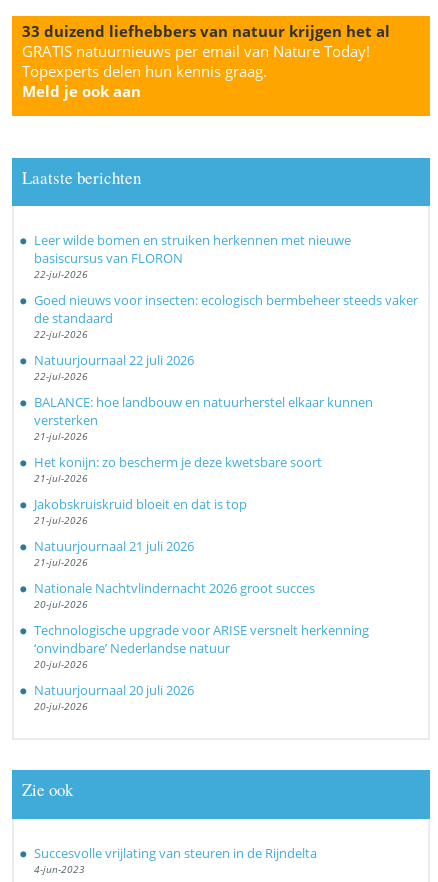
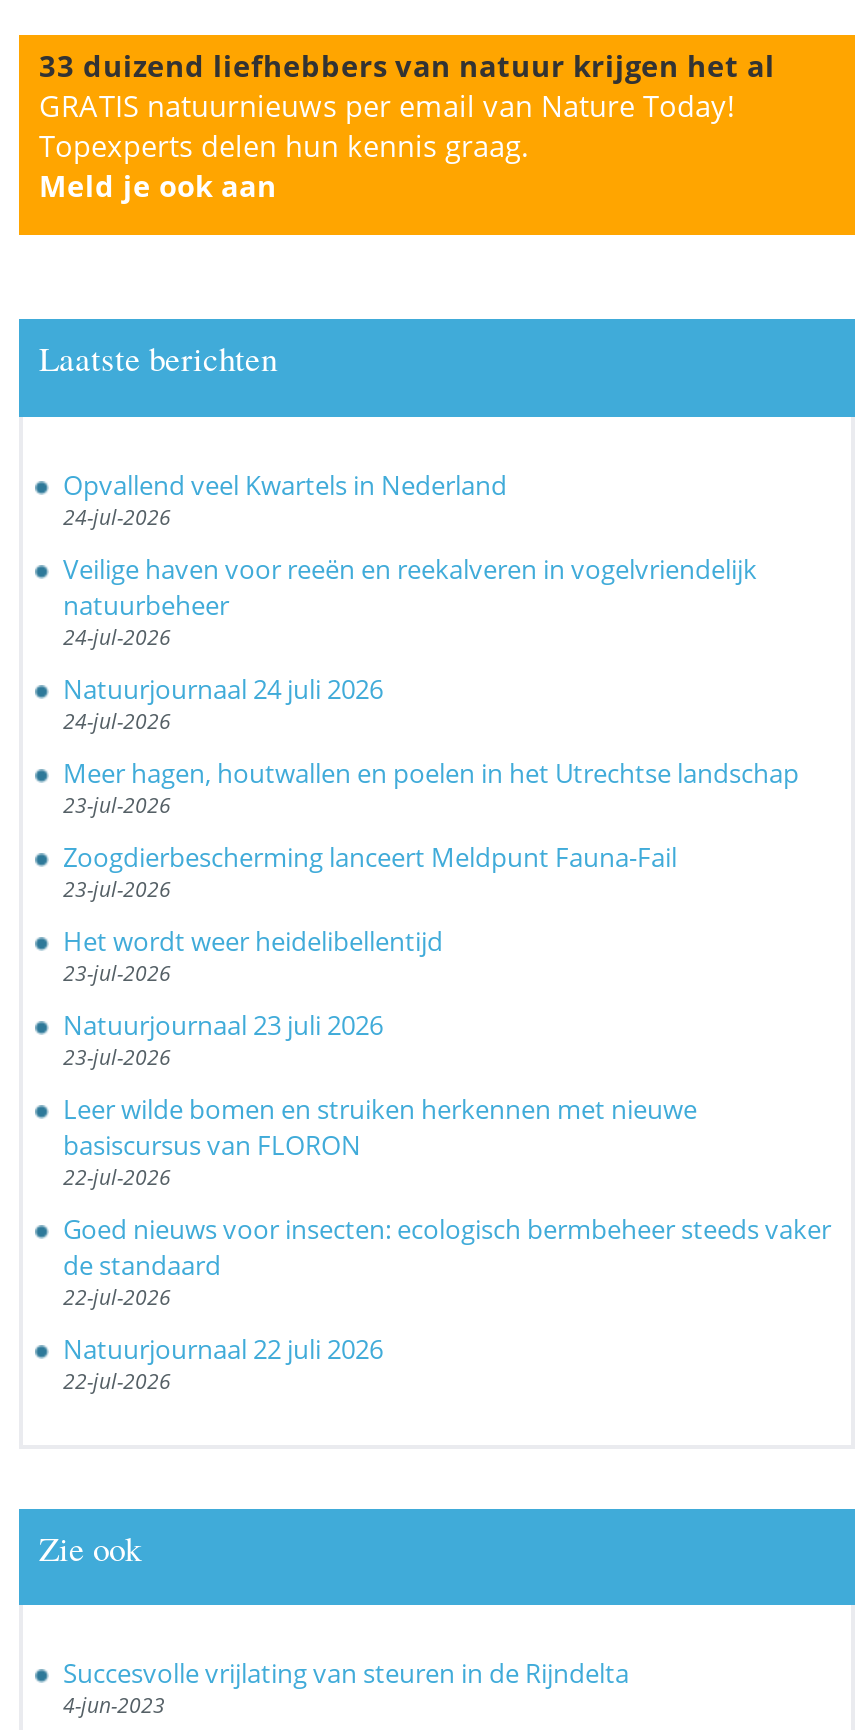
none -> [63,466,799,1070] Opvallend veel Kwartels in Nederland | 24-jul-2026 | Veilige haven voor reeën en reekalveren in vogelvriendelijk | natuurbeheer | 24-jul-2026 | Natuurjournaal 24 juli 2026 | 24-jul-2026 | Meer hagen, houtwallen en poelen in het Utrechtse landschap | 23-jul-2026 | Zoogdierbescherming lanceert Meldpunt Fauna-Fail | 23-jul-2026 | Het wordt weer heidelibellentijd | 23-jul-2026 | Natuurjournaal 23 juli 2026 | 23-jul-2026
moved [34,231,418,383] -> [63,1090,831,1394]: Leer wilde bomen en struiken herkennen met nieuwe | basiscursus van FLORON | 22-jul-2026 | Goed nieuws voor insecten: ecologisch bermbeheer steeds vaker | de standaard | 22-jul-2026 | Natuurjournaal 22 juli 2026 | 22-jul-2026
[34,393,373,713] BALANCE: hoe landbouw en natuurherstel elkaar kunnen | versterken | 21-jul-2026 | Het konijn: zo bescherm je deze kwetsbare soort | 21-jul-2026 | Jakobskruiskruid bloeit en dat is top | 21-jul-2026 | Natuurjournaal 21 juli 2026 | 21-jul-2026 | Nationale Nachtvlindernacht 2026 groot succes | 20-jul-2026 | Technologische upgrade voor ARISE versnelt herkenning | ‘onvindbare’ Nederlandse natuur | 20-jul-2026 | Natuurjournaal 20 juli 2026 | 20-jul-2026 -> none

